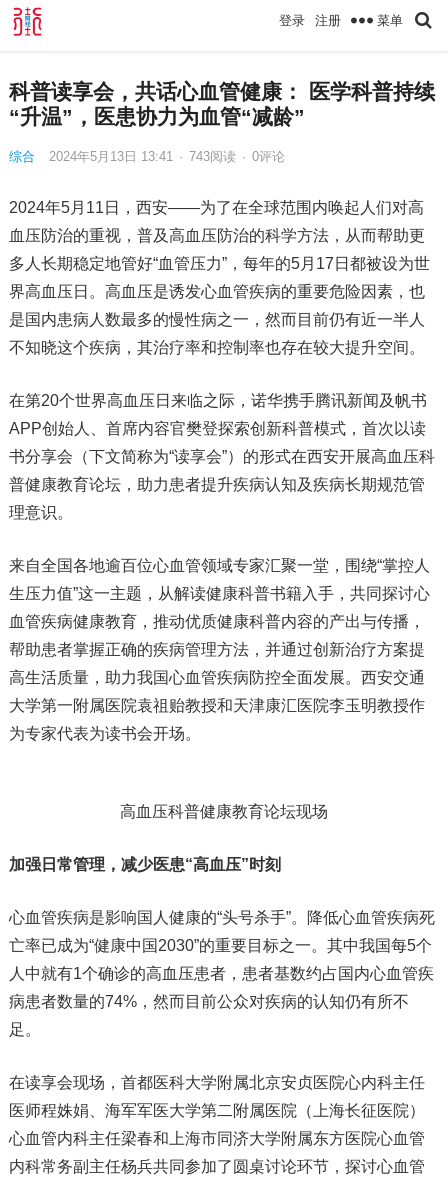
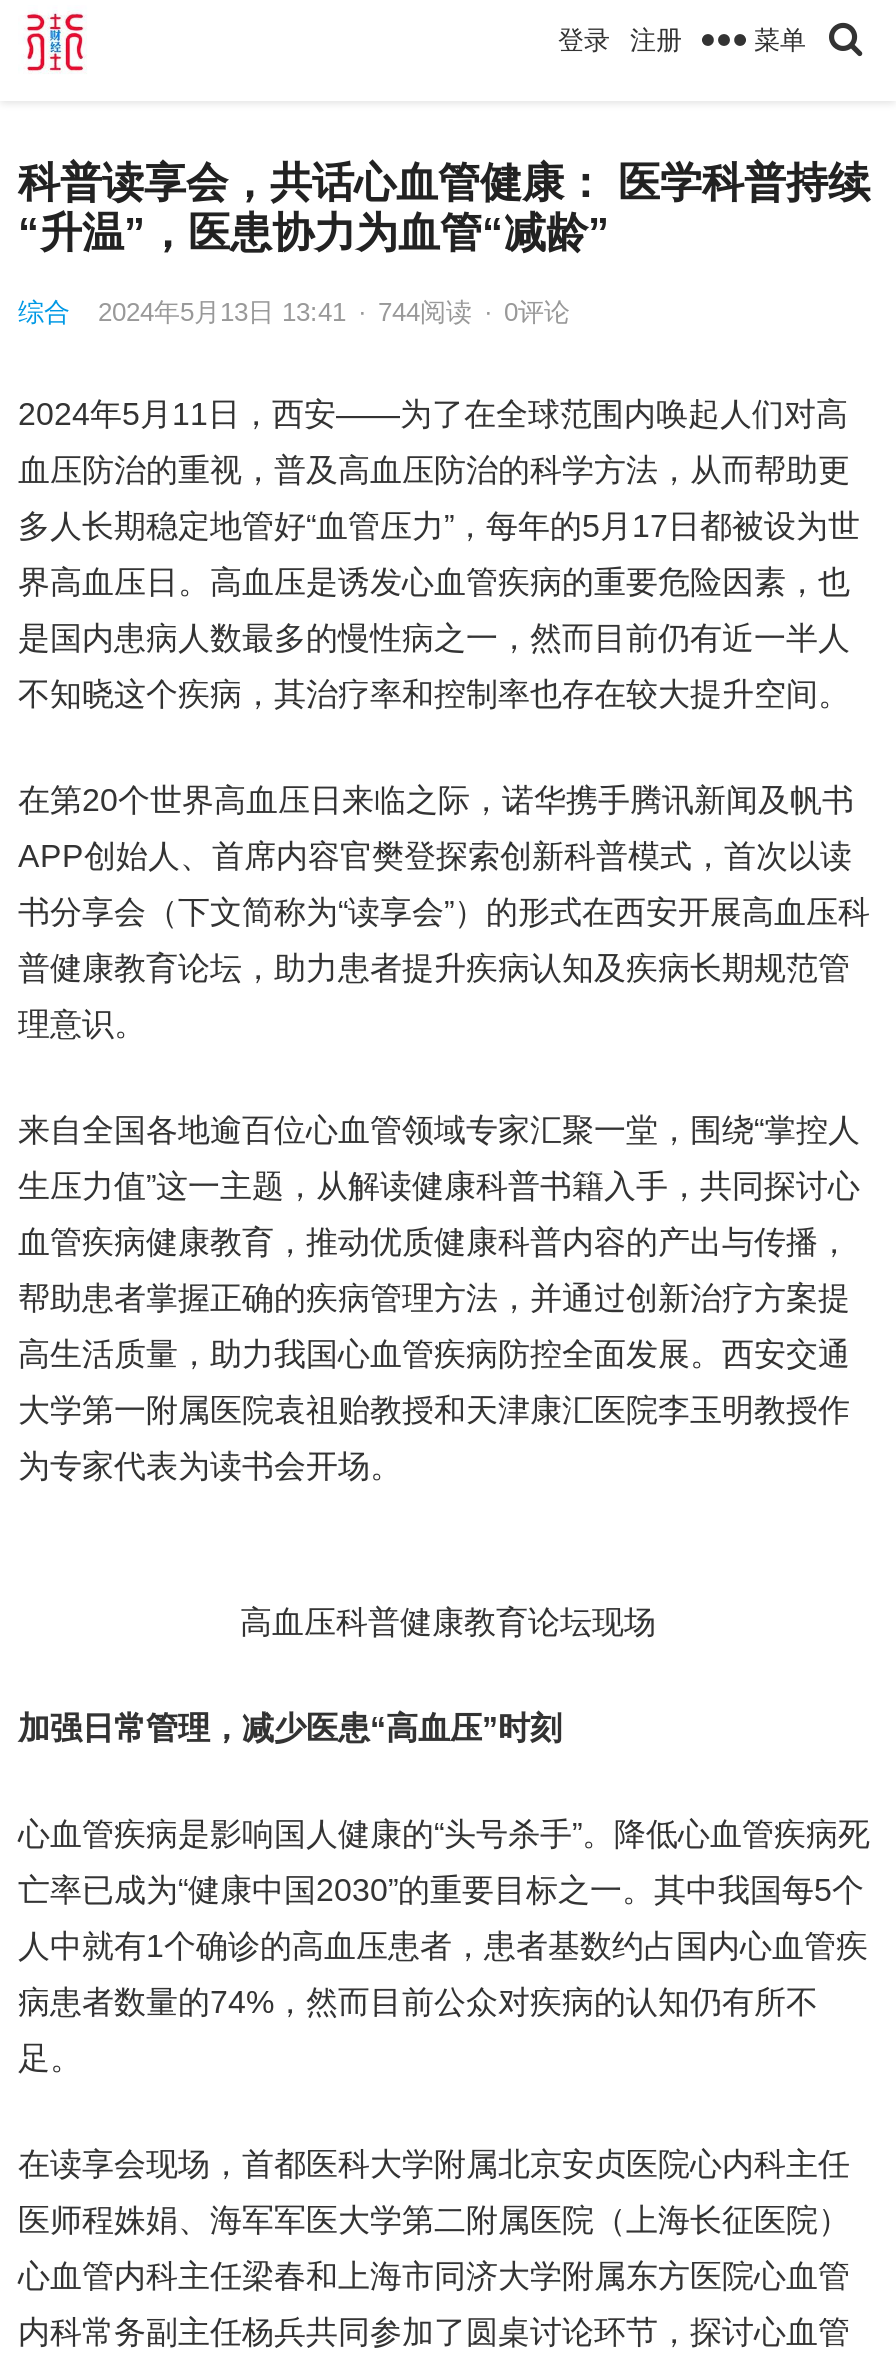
[49,149,285,164] 2024年5月13日 13:41 · 743阅读 · 0评论 -> [98,297,570,327] 2024年5月13日 13:41 · 744阅读 · 0评论

